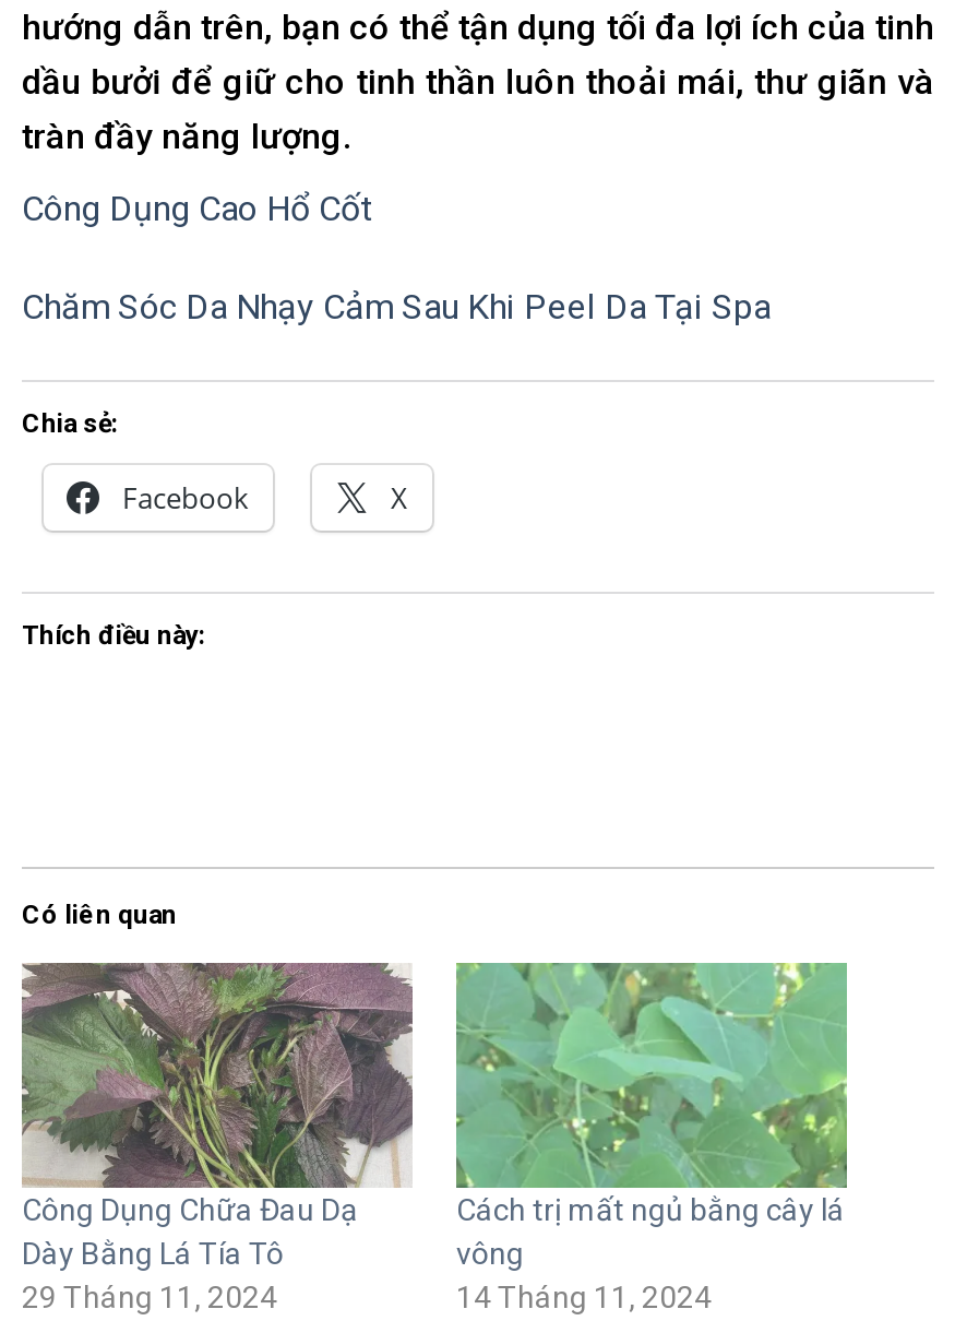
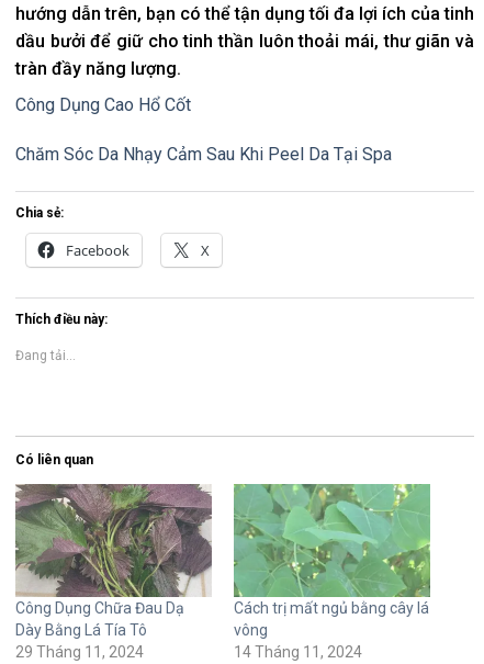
none -> [15,348,76,363] Đang tải...

